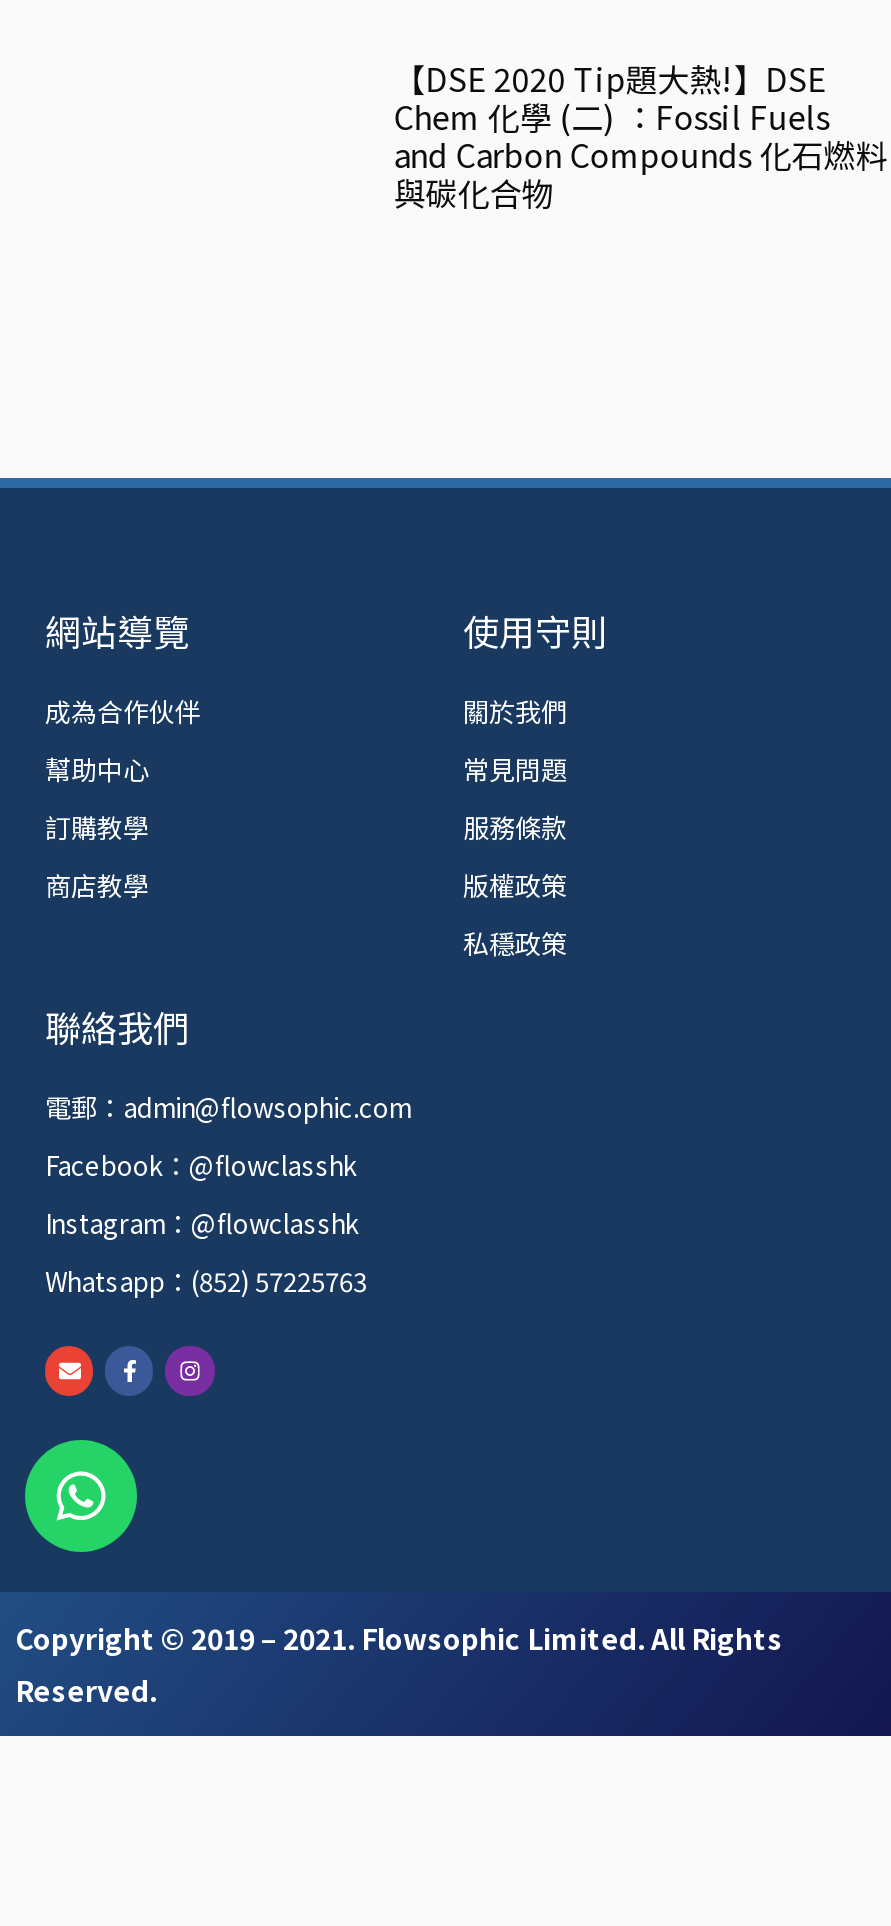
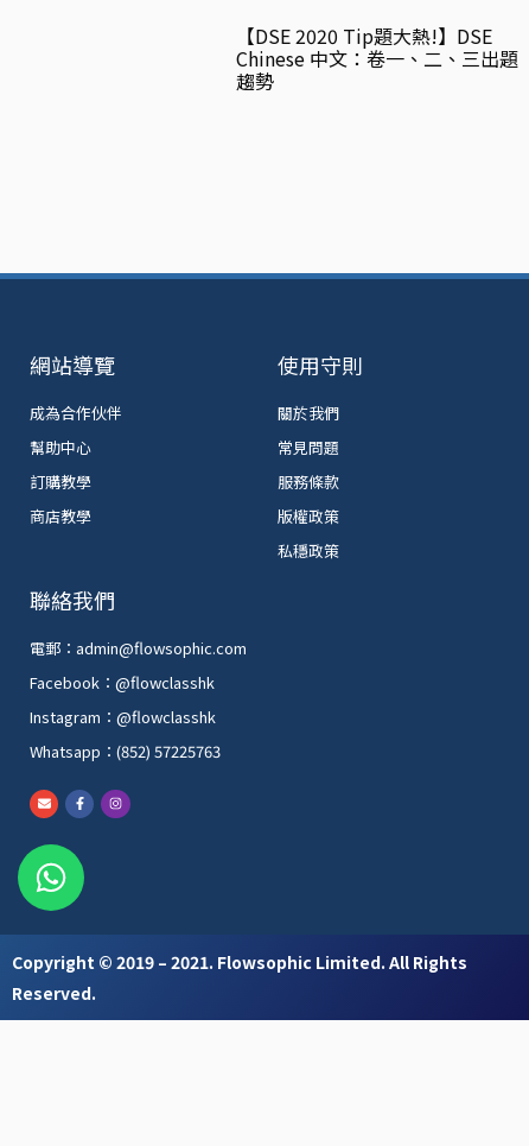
[393,92,887,216] Chem 化學 (二) ：Fossil Fuels | and Carbon Compounds 化石燃料 | 與碳化合物 -> [236,44,519,95] Chinese 中文：卷一、二、三出題 | 趨勢

